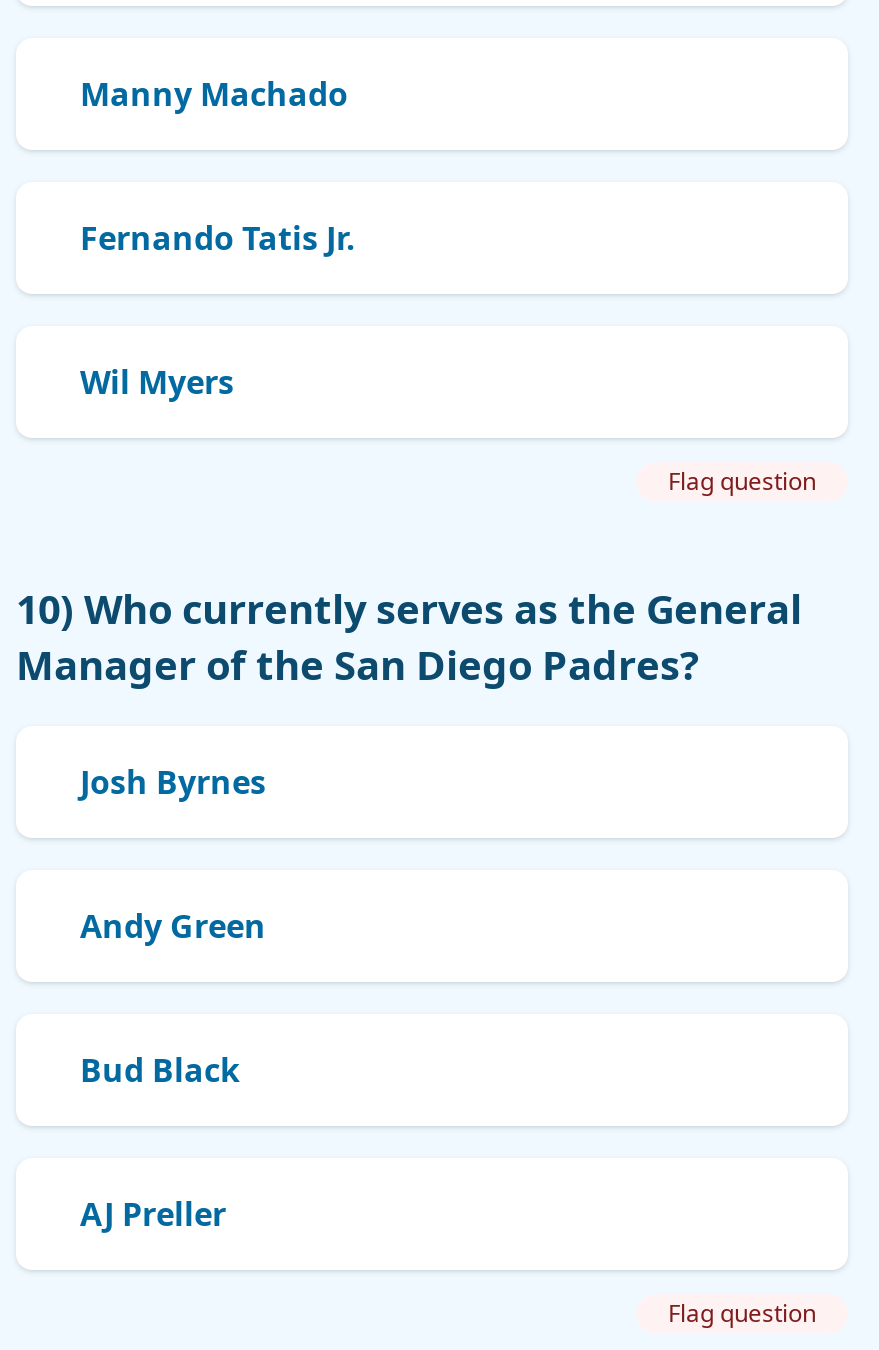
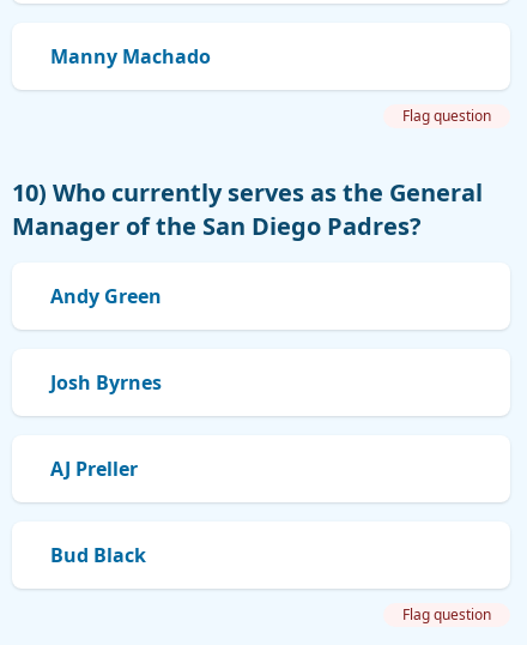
[80,216,356,404] Fernando Tatis Jr. | Wil Myers -> none
moved [80,760,266,804] -> [50,369,162,396]: Josh Byrnes
moved [80,904,266,948] -> [50,283,162,309]: Andy Green
moved [80,1048,240,1092] -> [50,542,146,568]: Bud Black
moved [80,1192,226,1236] -> [50,456,138,482]: AJ Preller

